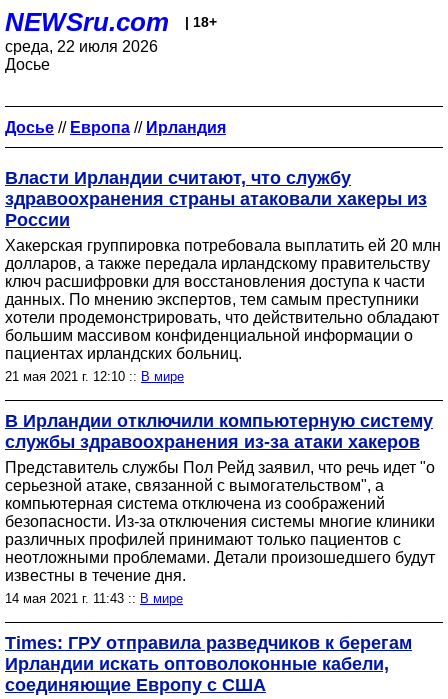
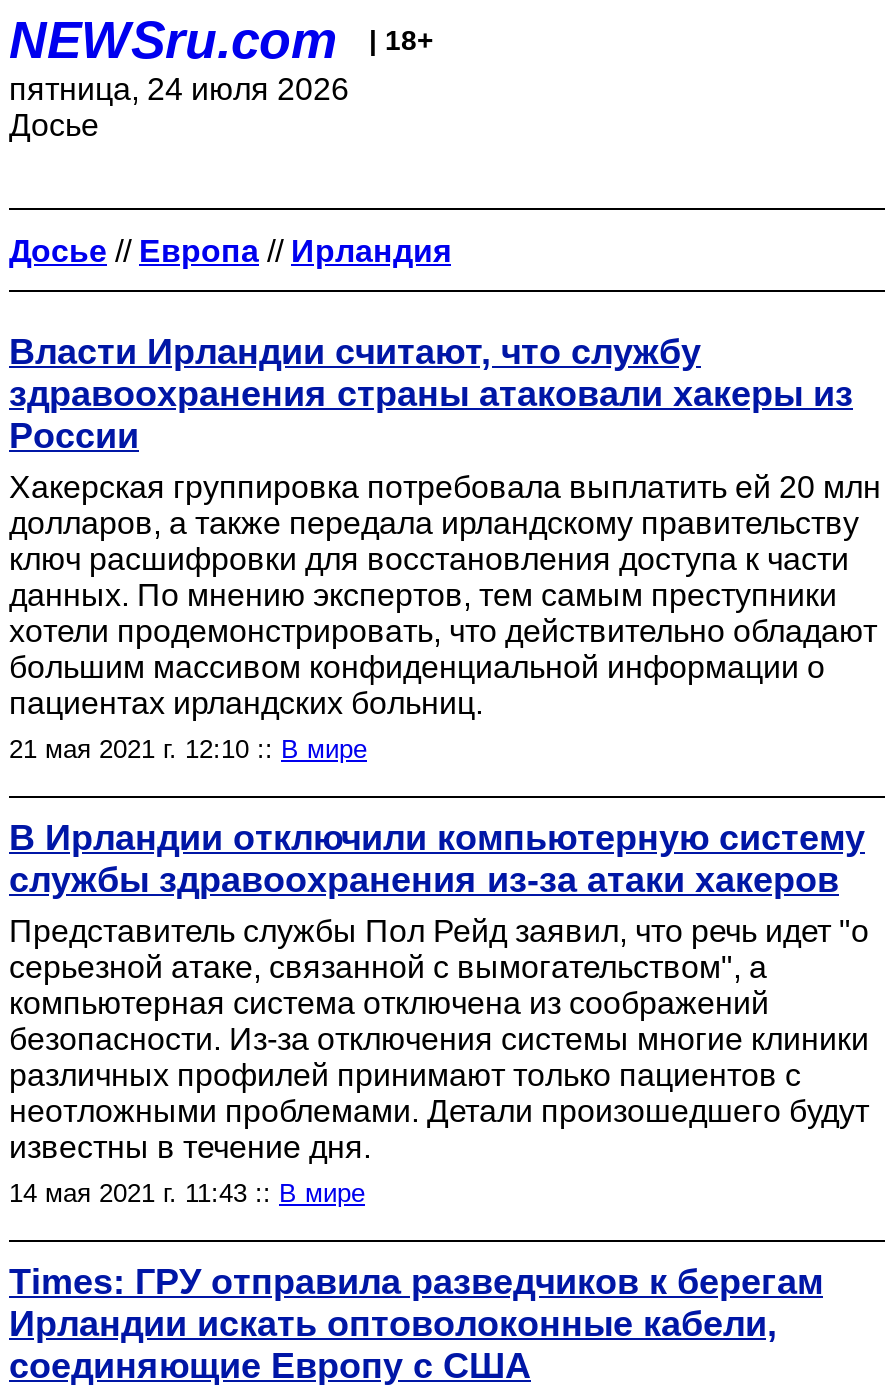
[5,38,158,55] среда, 22 июля 2026 -> [9,72,349,106] пятница, 24 июля 2026

